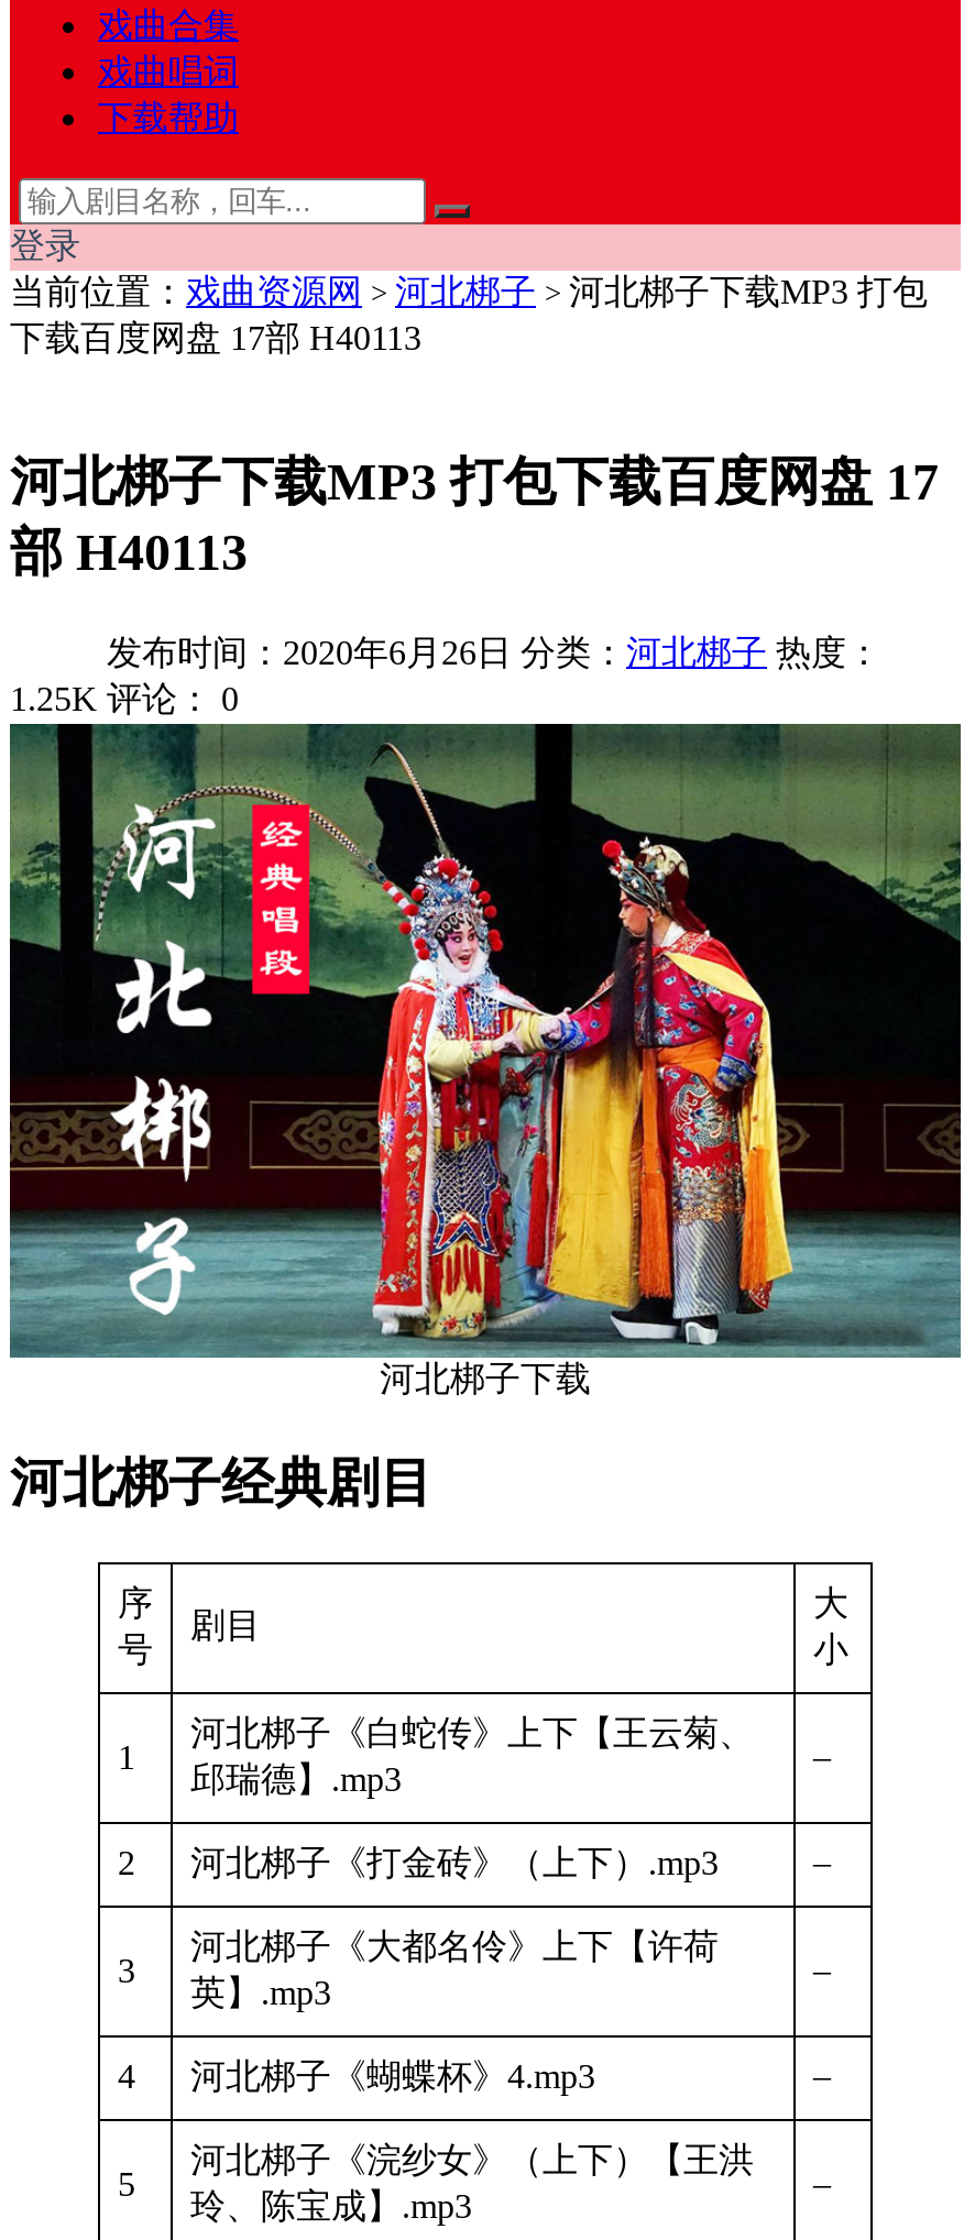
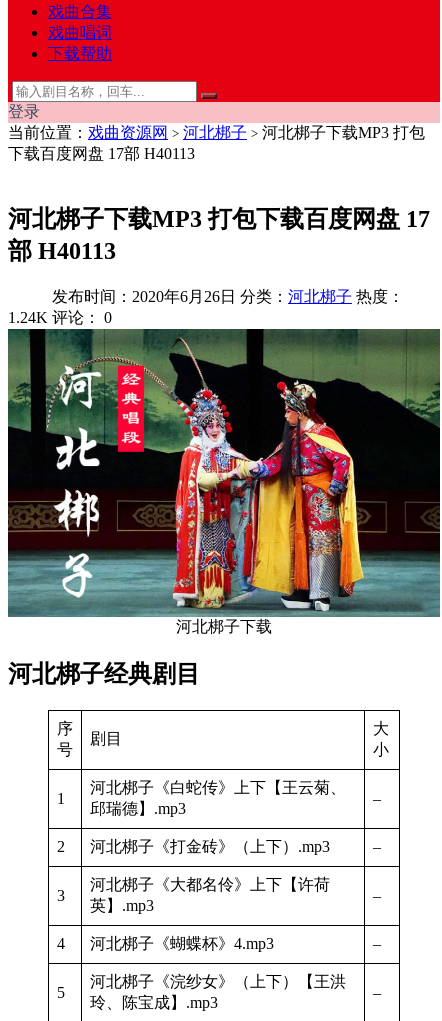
[10,679,239,717] 1.25K 评论：0 -> [8,309,112,326] 1.24K 评论：0

